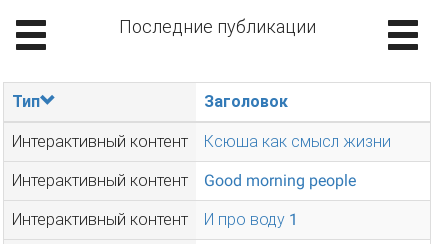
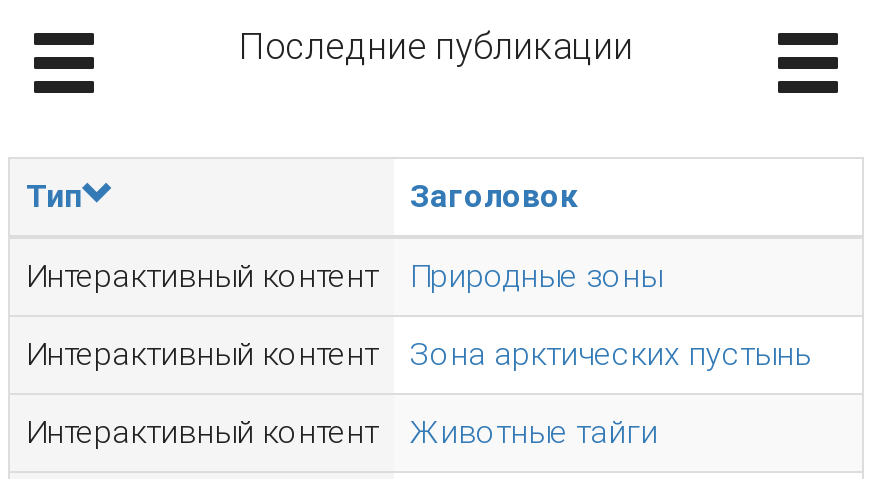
[204,132,391,151] Ксюша как смысл жизни -> [410,257,662,295] Природные зоны
[204,171,356,190] Good morning people -> [410,335,812,373] Зона арктических пустынь
[204,210,298,229] И про воду 1 -> [410,413,658,451] Животные тайги

